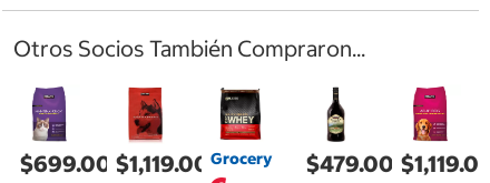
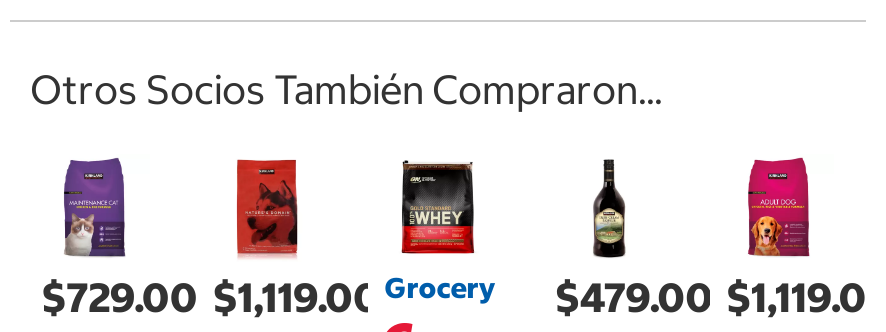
[20,150,111,177] $699.00 -> [42,272,198,322] $729.00

